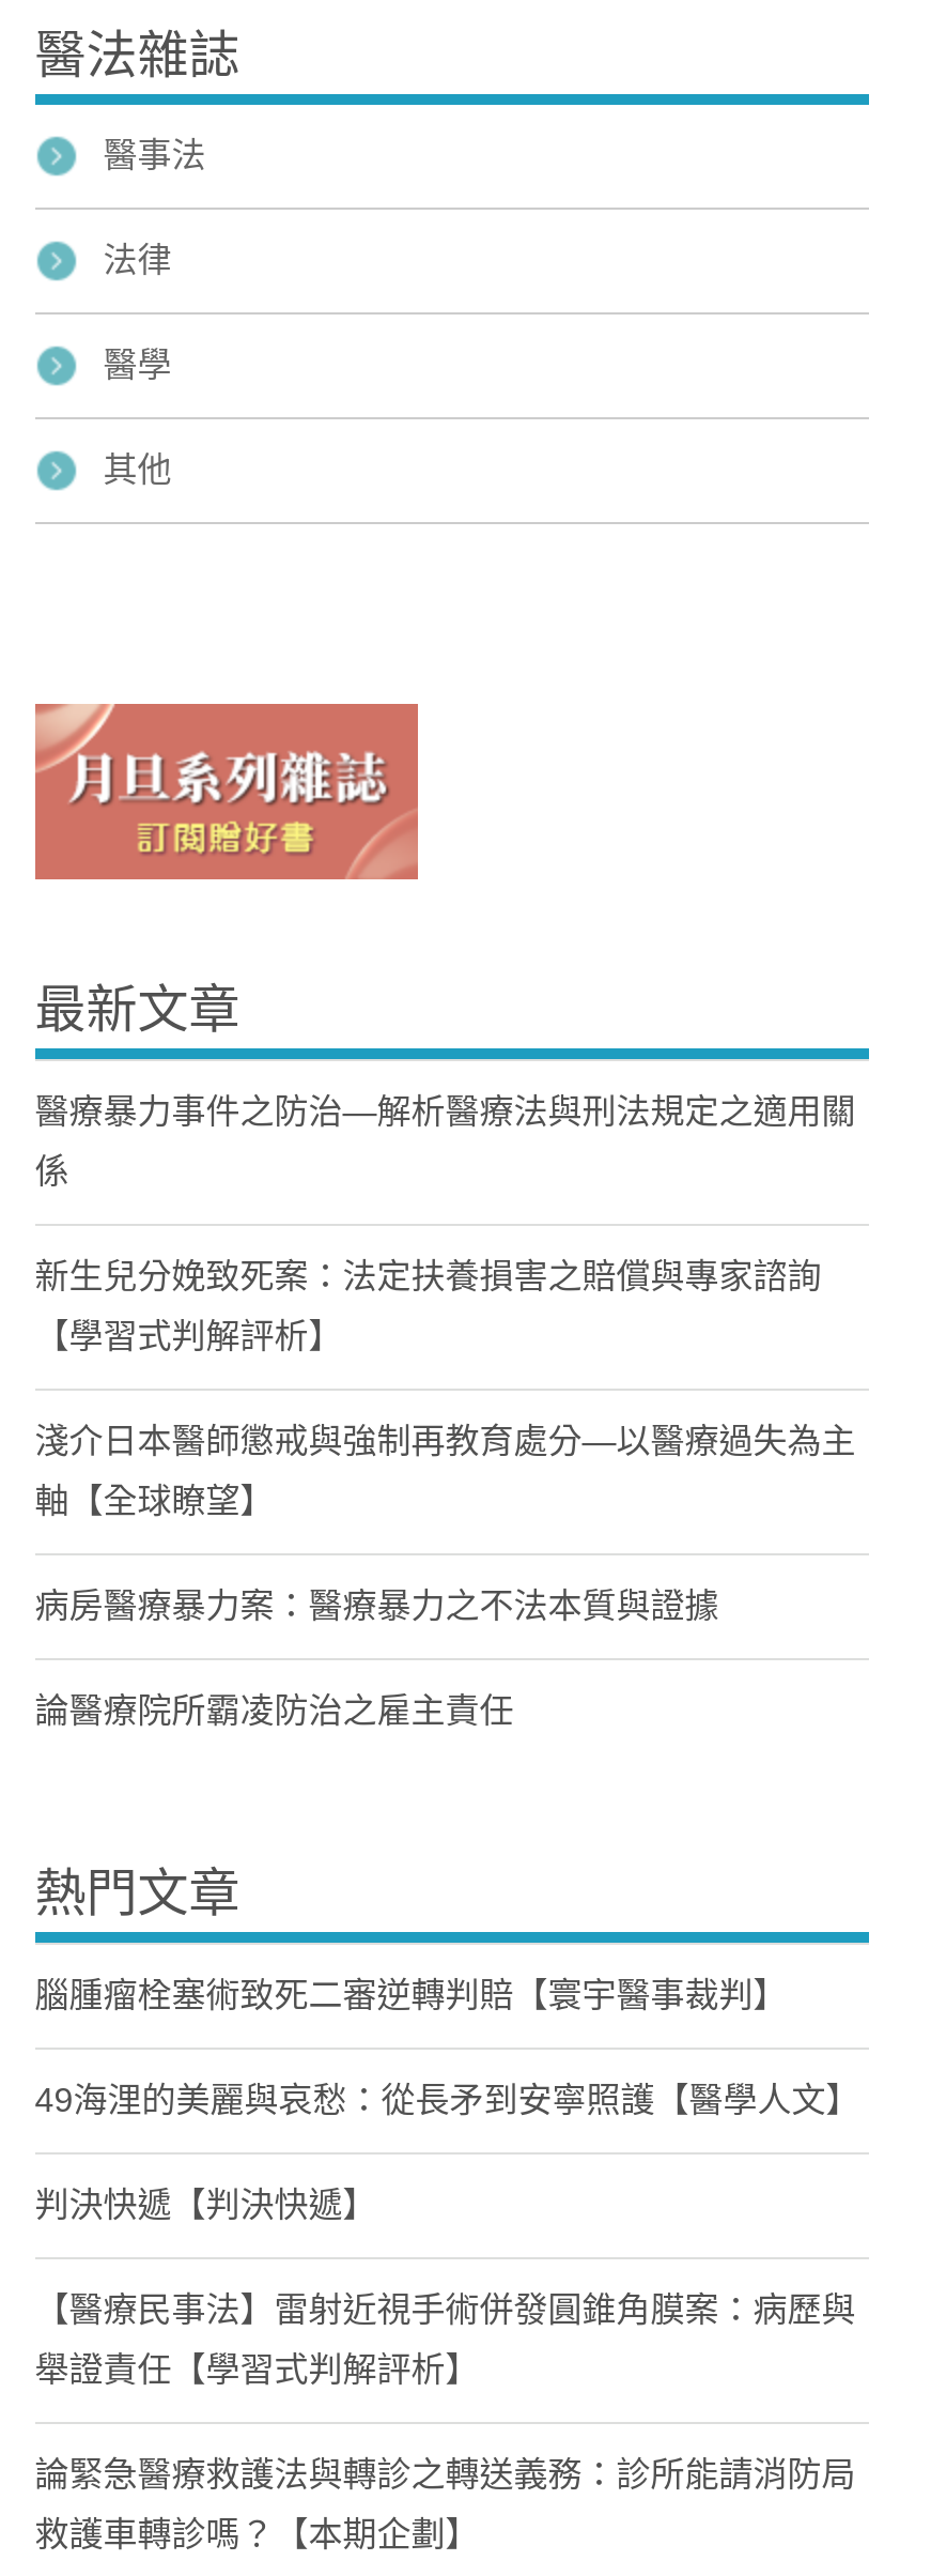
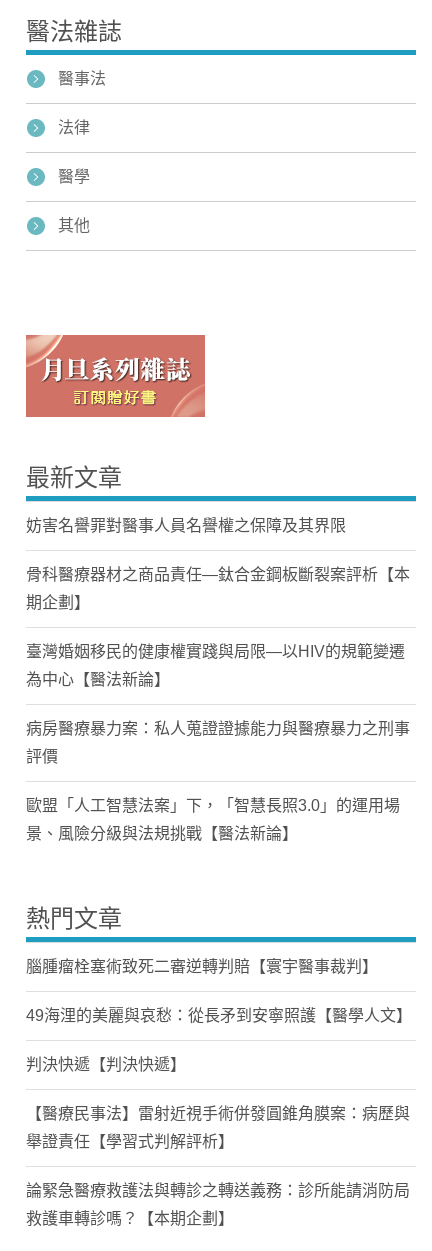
[35,1093,856,1729] 醫療暴力事件之防治—解析醫療法與刑法規定之適用關 | 係 | 新生兒分娩致死案：法定扶養損害之賠償與專家諮詢 | 【學習式判解評析】 | 淺介日本醫師懲戒與強制再教育處分—以醫療過失為主 | 軸【全球瞭望】 | 病房醫療暴力案：醫療暴力之不法本質與證據 | 論醫療院所霸凌防治之雇主責任 -> [26,517,410,842] 妨害名譽罪對醫事人員名譽權之保障及其界限 | 骨科醫療器材之商品責任—鈦合金鋼板斷裂案評析【本 | 期企劃】 | 臺灣婚姻移民的健康權實踐與局限—以HIV的規範變遷 | 為中心【醫法新論】 | 病房醫療暴力案：私人蒐證證據能力與醫療暴力之刑事 | 評價 | 歐盟「人工智慧法案」下，「智慧長照3.0」的運用場 | 景、風險分級與法規挑戰【醫法新論】

